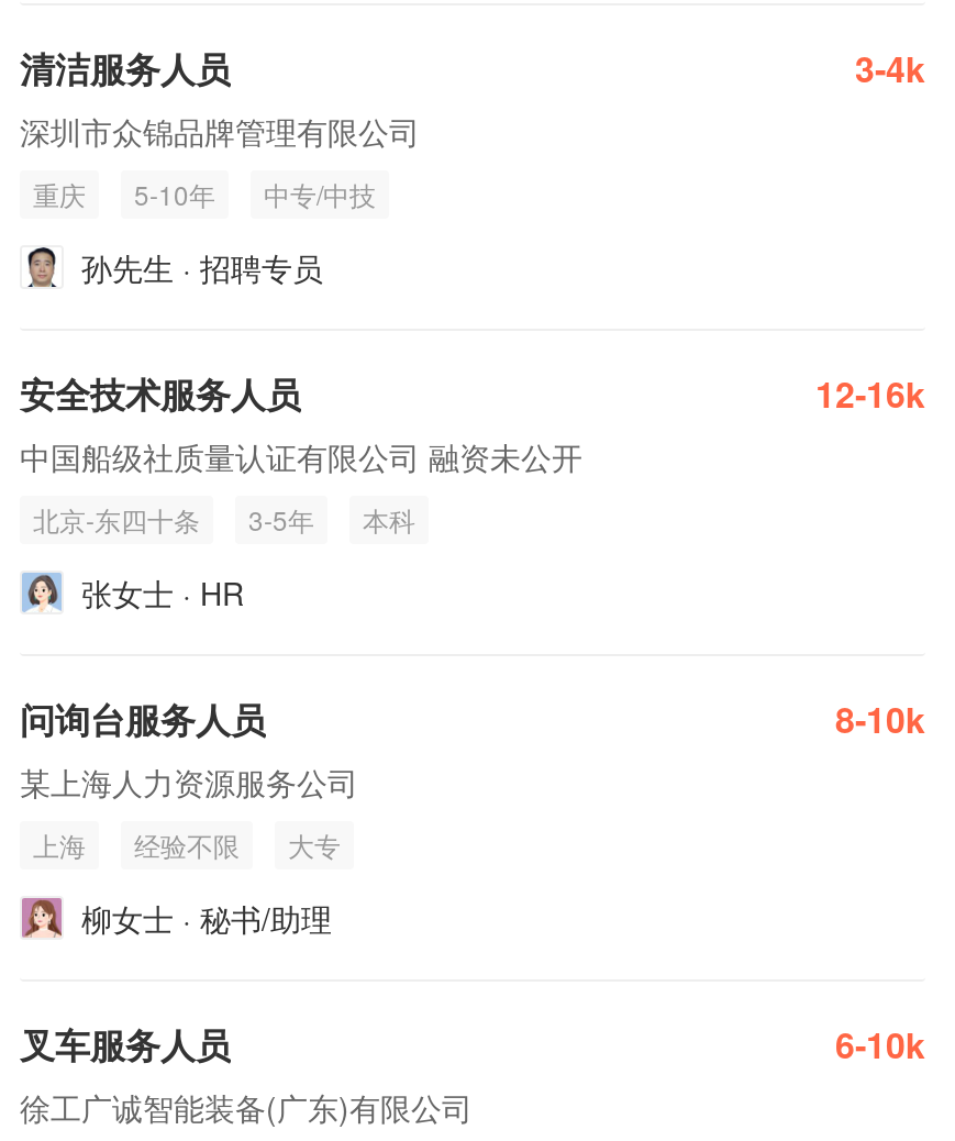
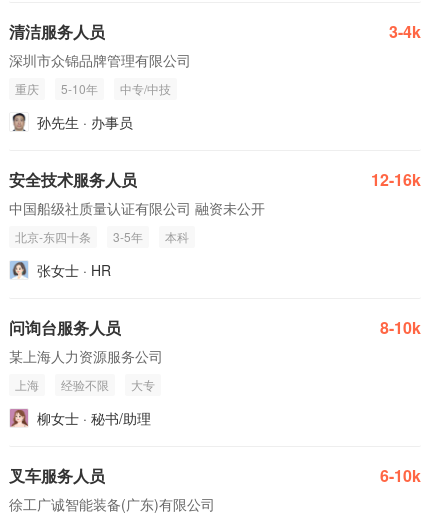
[81,245,323,289] 孙先生 · 招聘专员 -> [37,112,133,132] 孙先生 · 办事员

